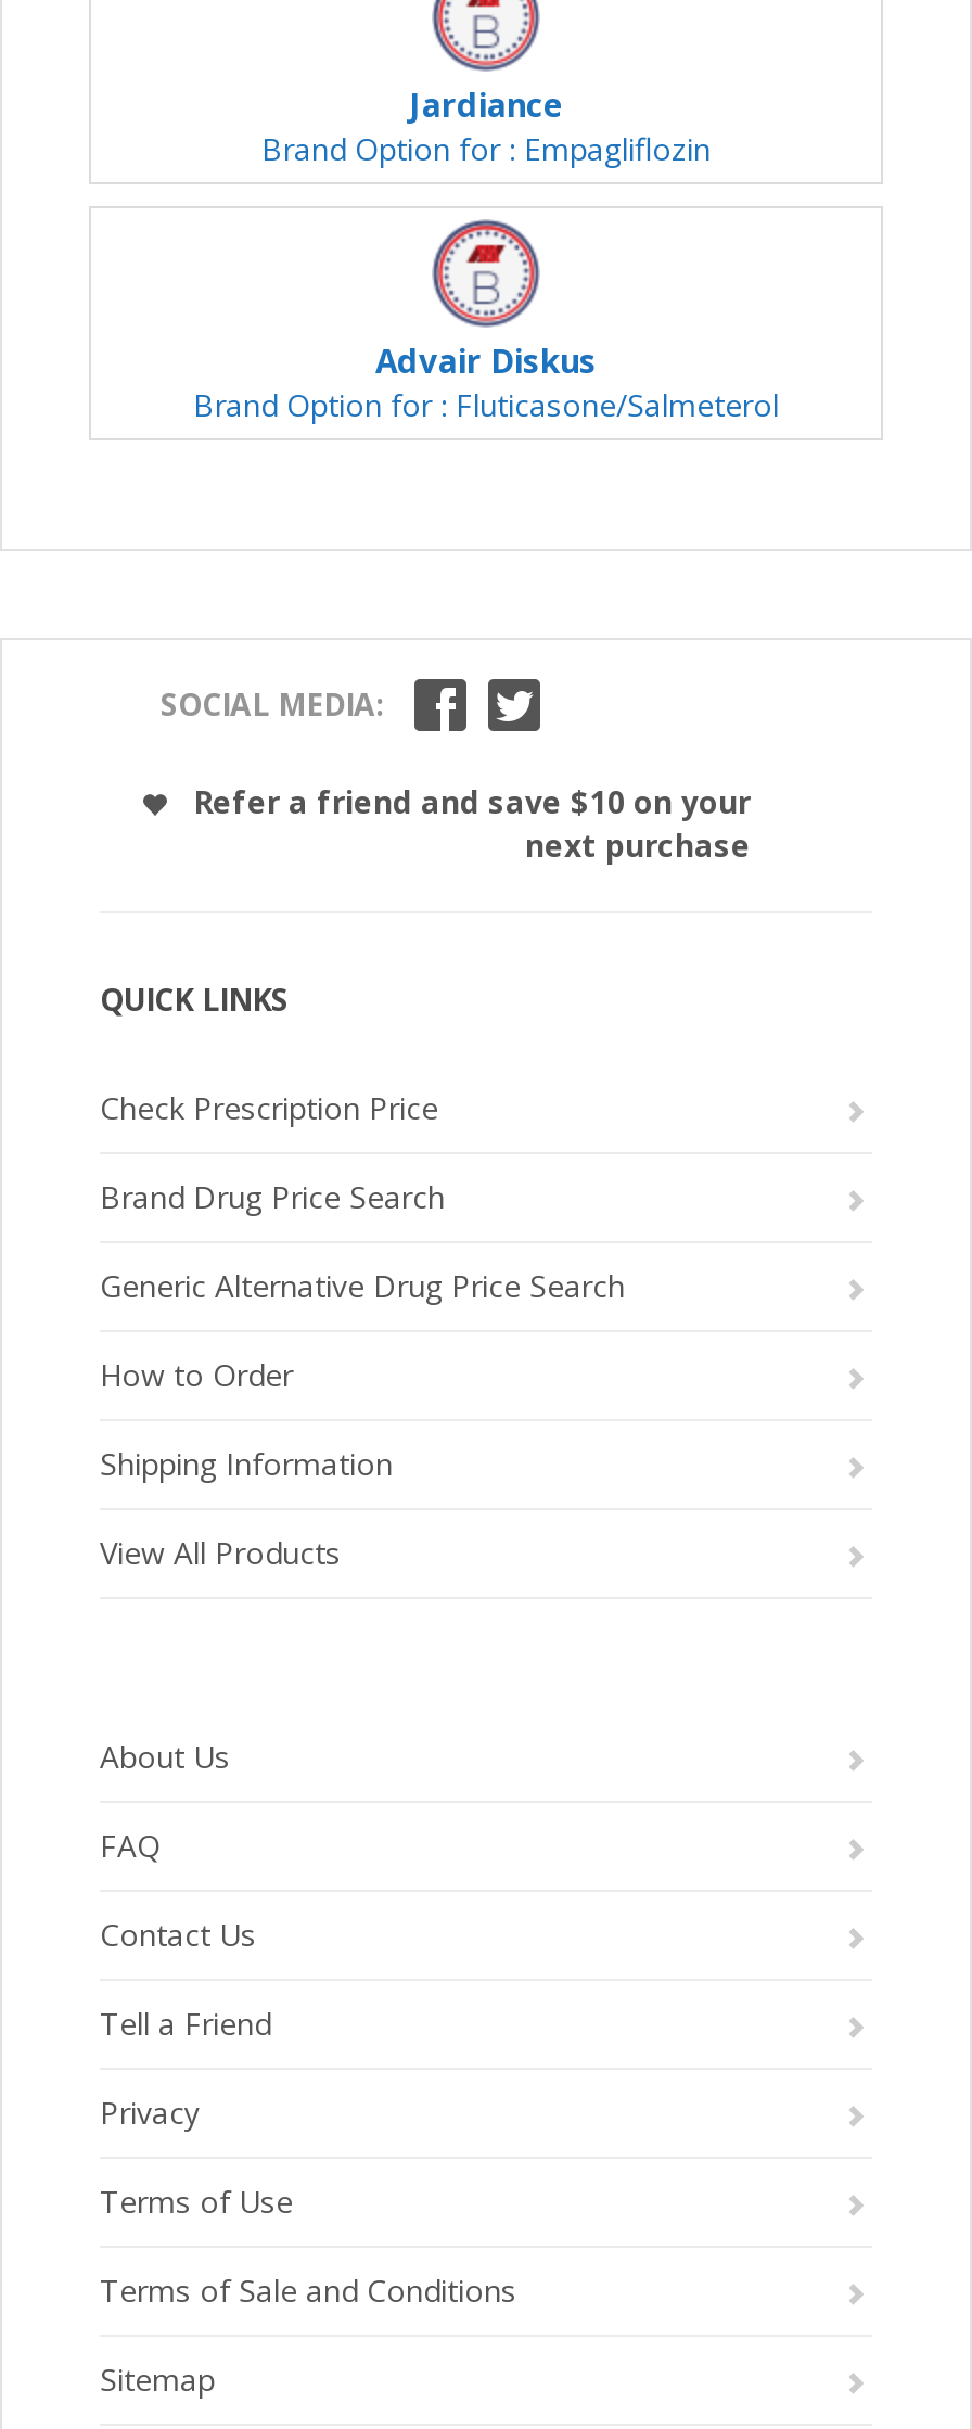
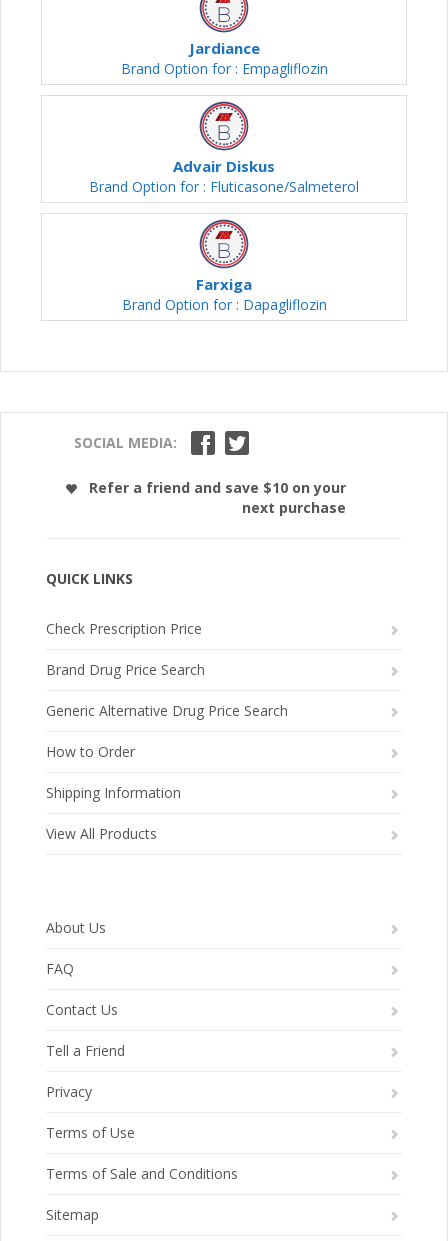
none -> [121,274,326,314] Farxiga | Brand Option for : Dapagliflozin

